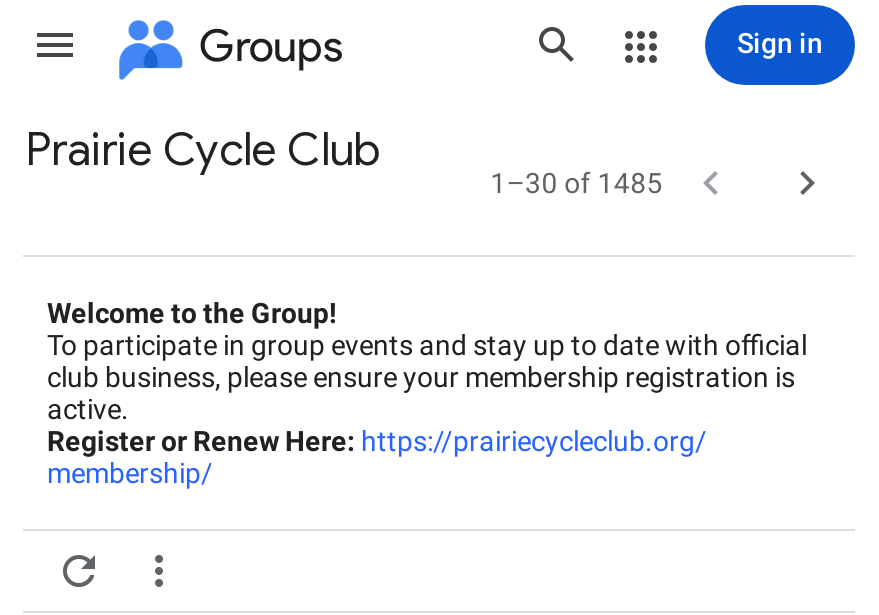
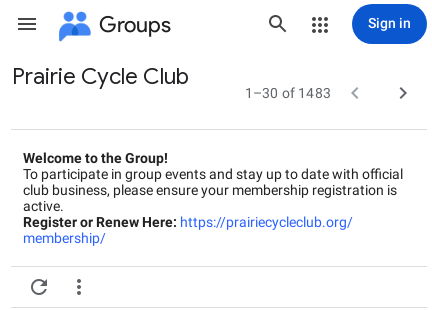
[490,166,663,198] 1–30 of 1485 -> [245,84,331,100] 1–30 of 1483

